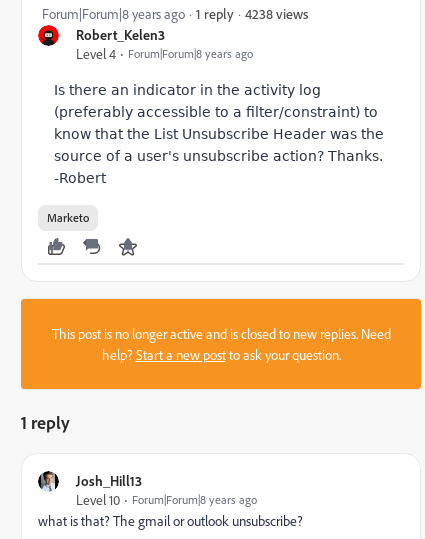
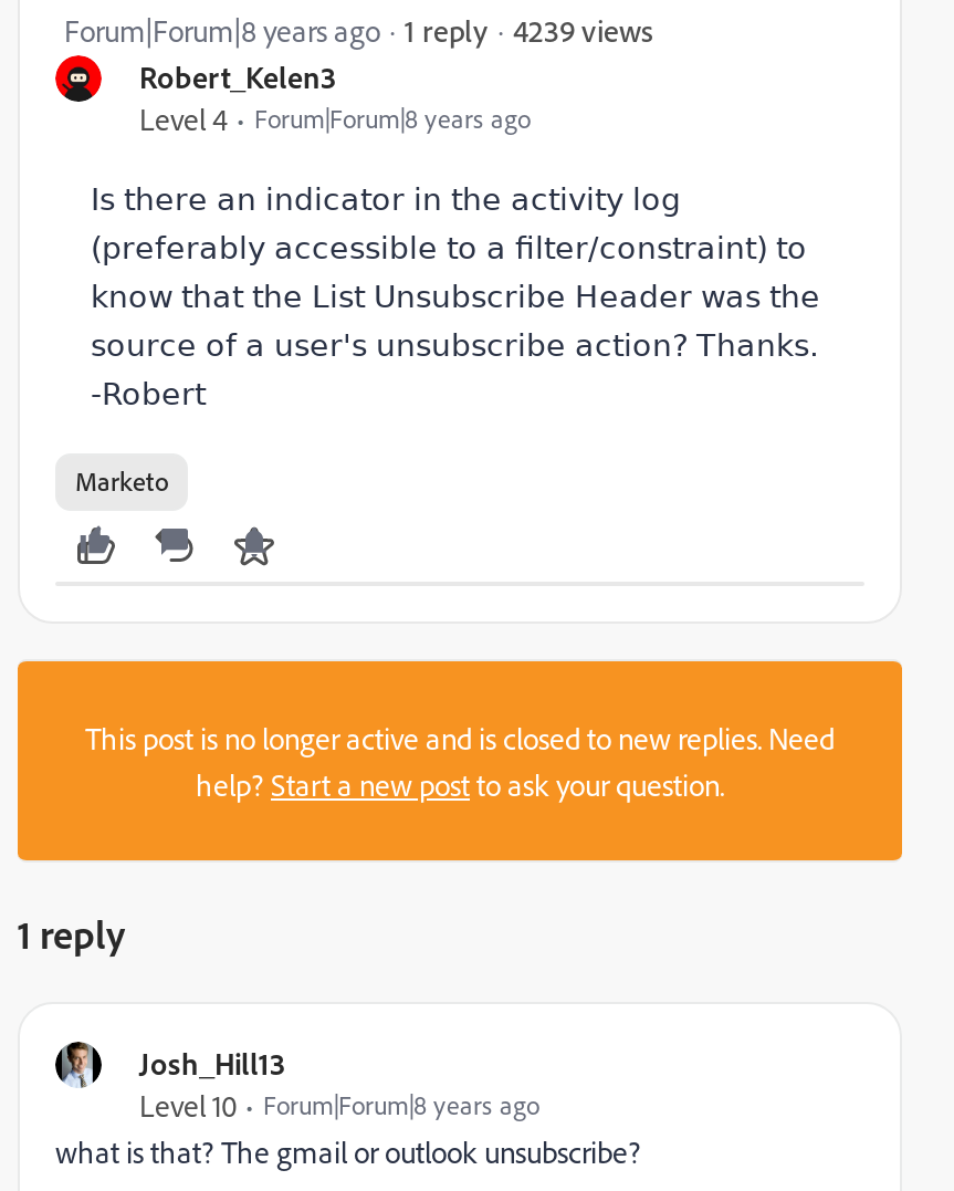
[245,4,308,21] 4238 views -> [513,10,652,48] 4239 views

